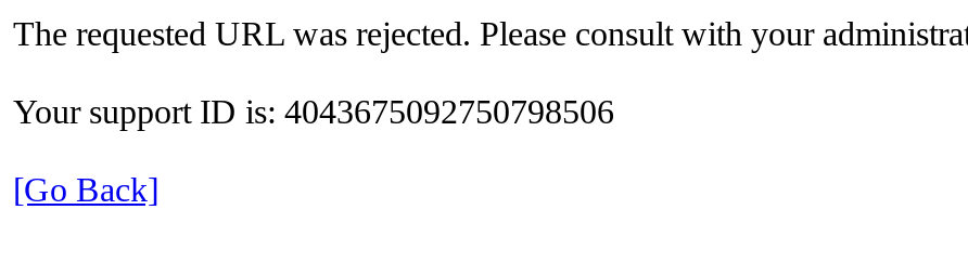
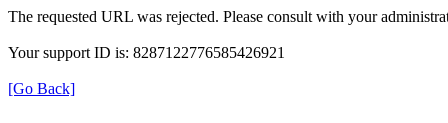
[13,93,614,130] Your support ID is: 4043675092750798506 -> [8,44,285,61] Your support ID is: 8287122776585426921

